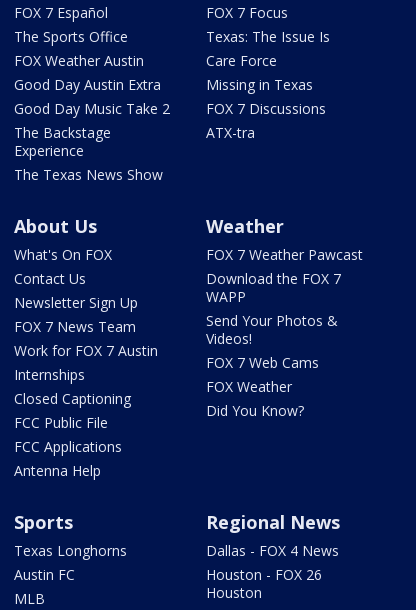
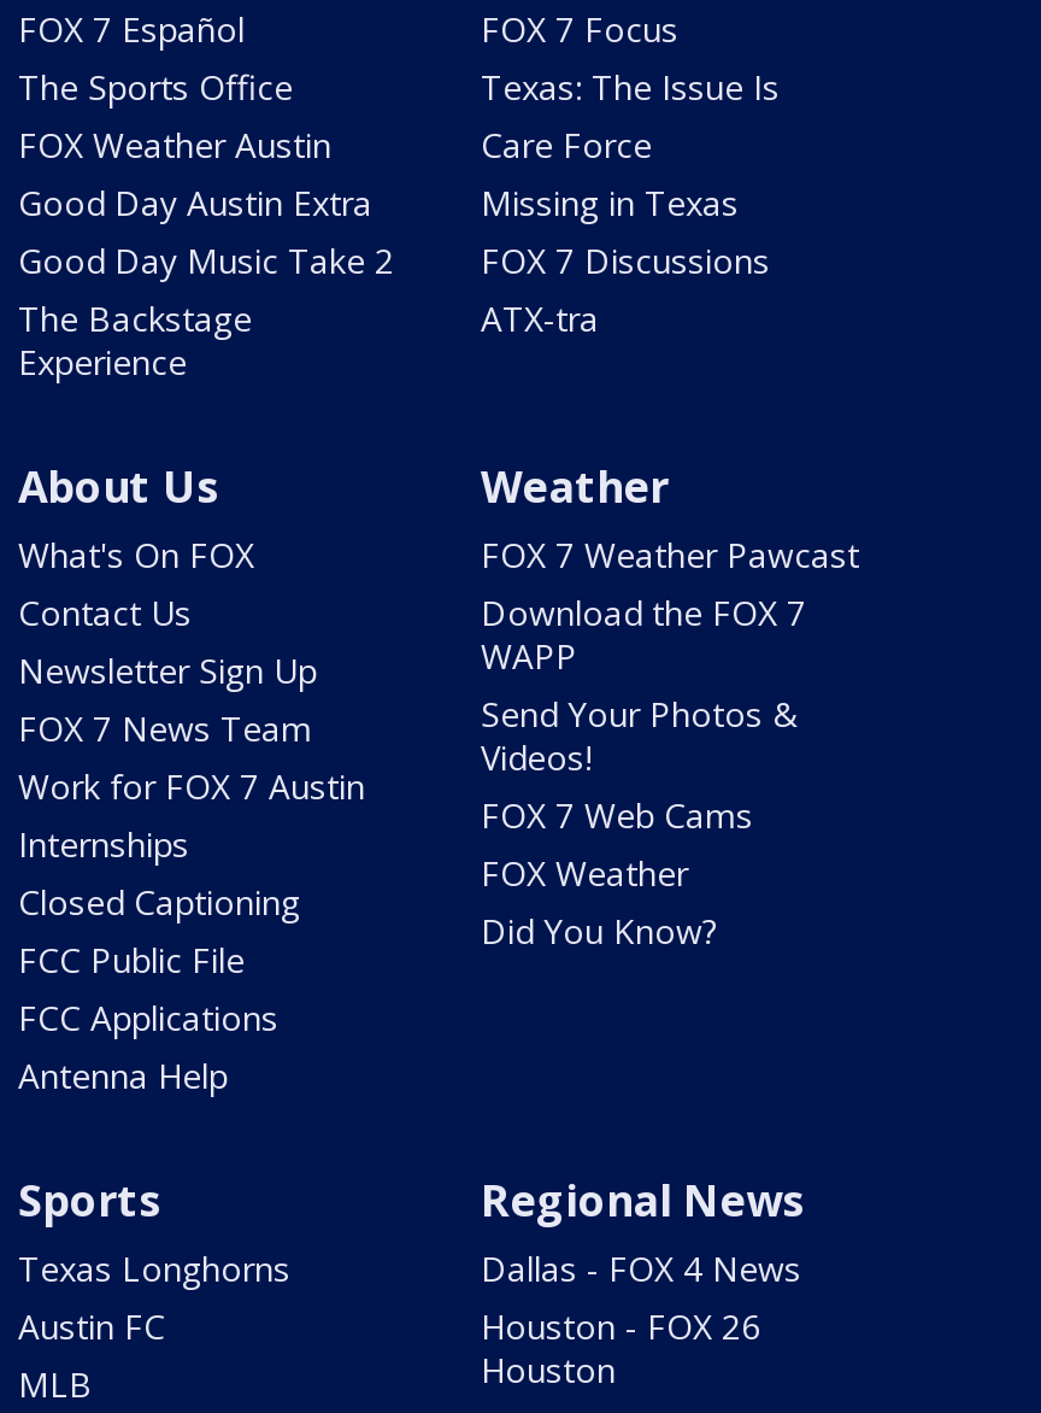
[14,164,163,183] The Texas News Show -> none

